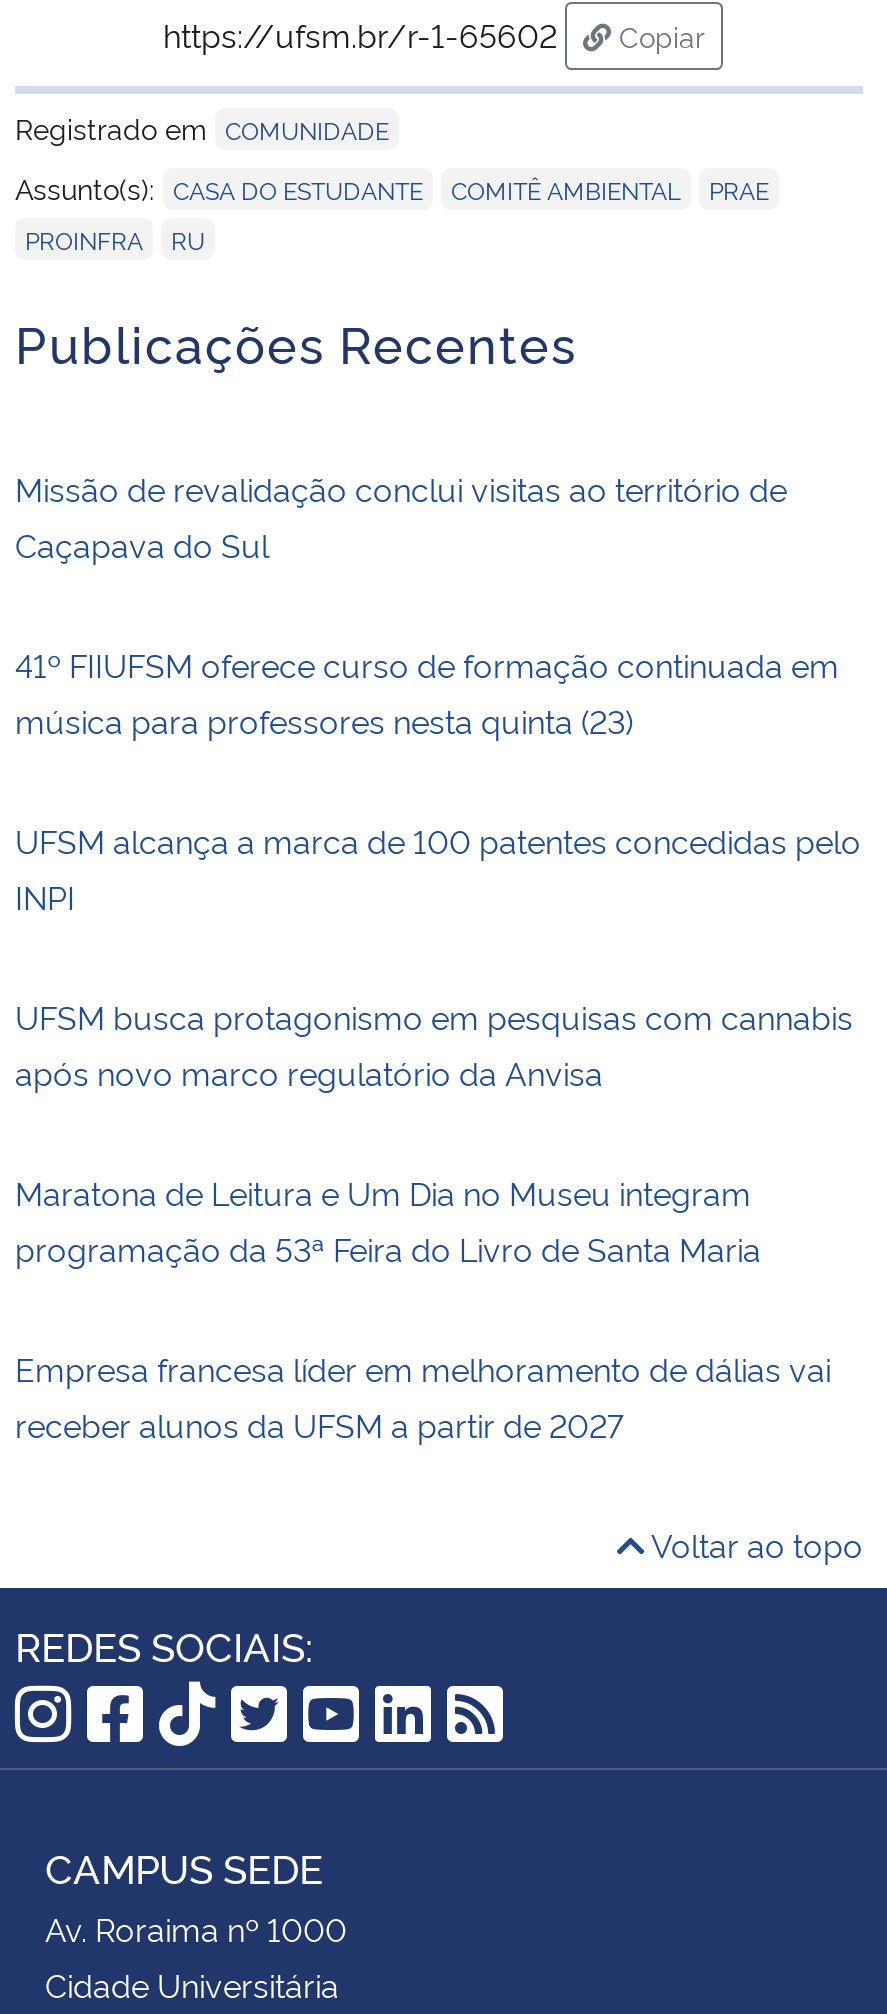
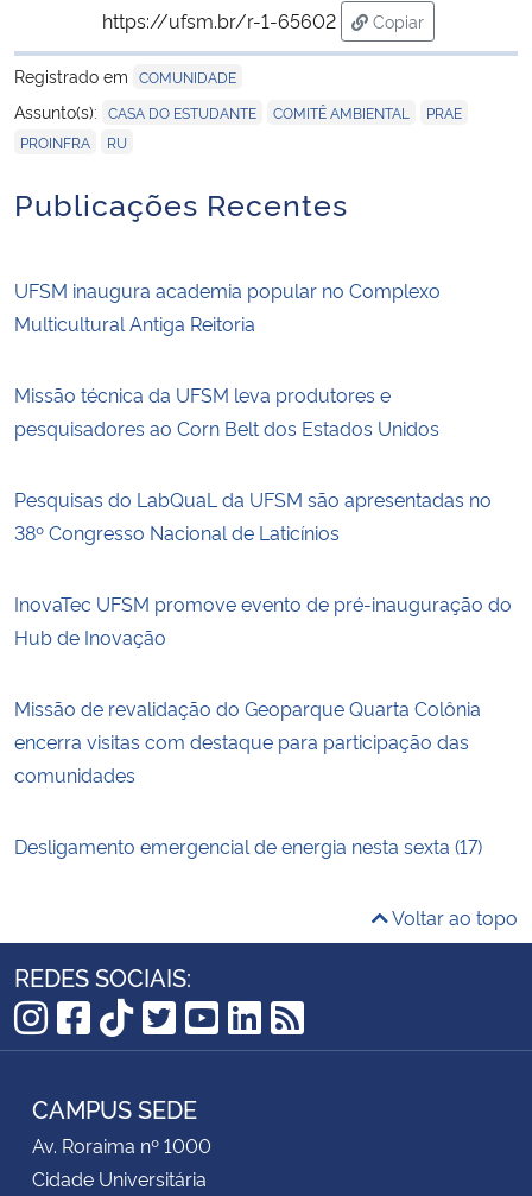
[15,466,787,566] Missão de revalidação conclui visitas ao território de | Caçapava do Sul -> [14,277,441,336] UFSM inaugura academia popular no Complexo | Multicultural Antiga Reitoria
[15,642,839,742] 41º FIIUFSM oferece curso de formação continuada em | música para professores nesta quinta (23) -> [14,381,439,441] Missão técnica da UFSM leva produtores e | pesquisadores ao Corn Belt dos Estados Unidos
[15,818,861,918] UFSM alcança a marca de 100 patentes concedidas pelo | INPI -> [14,486,492,545] Pesquisas do LabQuaL da UFSM são apresentadas no | 38º Congresso Nacional de Laticínios
[15,994,853,1094] UFSM busca protagonismo em pesquisas com cannabis | após novo marco regulatório da Anvisa -> [14,590,512,650] InovaTec UFSM promove evento de pré-inauguração do | Hub de Inovação
[15,1170,761,1270] Maratona de Leitura e Um Dia no Museu integram | programação da 53ª Feira do Livro de Santa Maria -> [14,695,481,788] Missão de revalidação do Geoparque Quarta Colônia | encerra visitas com destaque para participação das | comunidades
[15,1346,831,1446] Empresa francesa líder em melhoramento de dálias vai | receber alunos da UFSM a partir de 2027 -> [14,833,482,859] Desligamento emergencial de energia nesta sexta (17)

